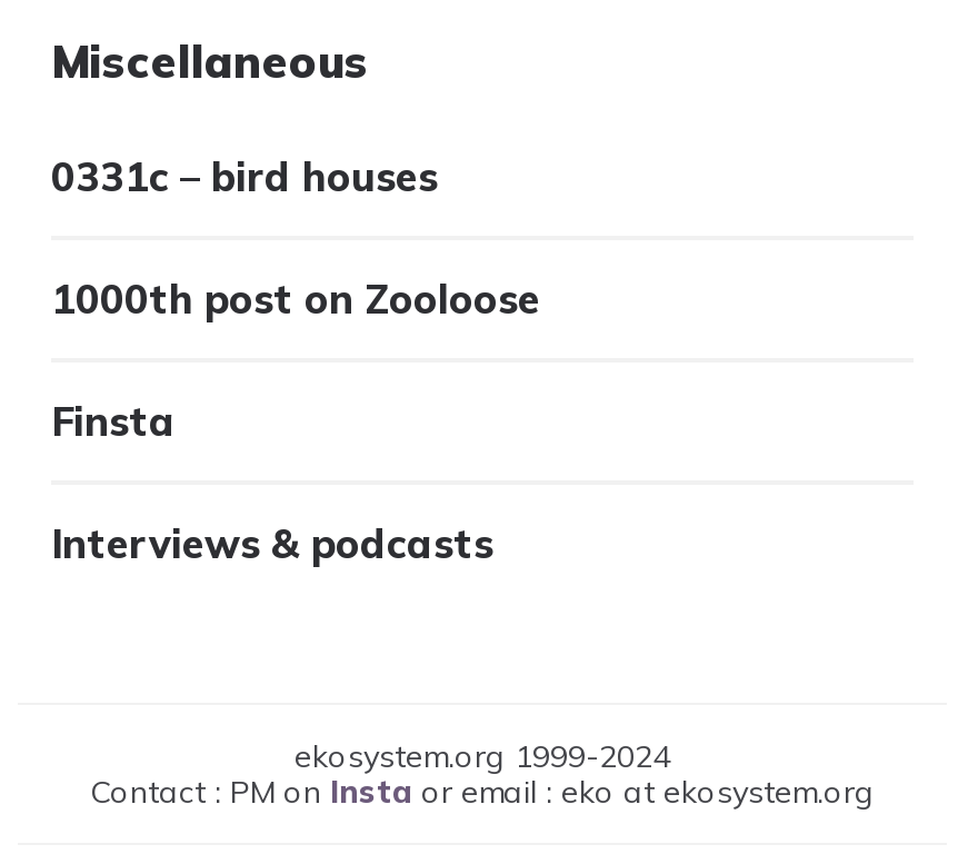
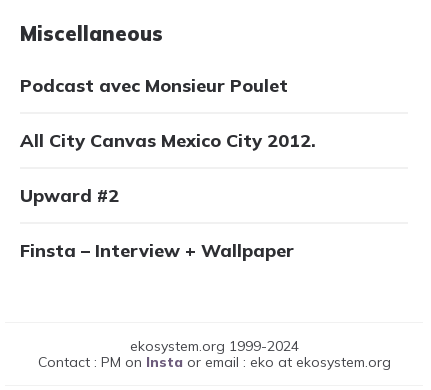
[51,151,438,202] 0331c – bird houses -> [20,74,288,97] Podcast avec Monsieur Poulet
[51,274,540,325] 1000th post on Zooloose -> [20,129,316,152] All City Canvas Mexico City 2012.
[51,396,176,447] Finsta -> [20,184,119,207] Upward #2
[51,518,493,569] Interviews & podcasts -> [20,239,294,262] Finsta – Interview + Wallpaper

